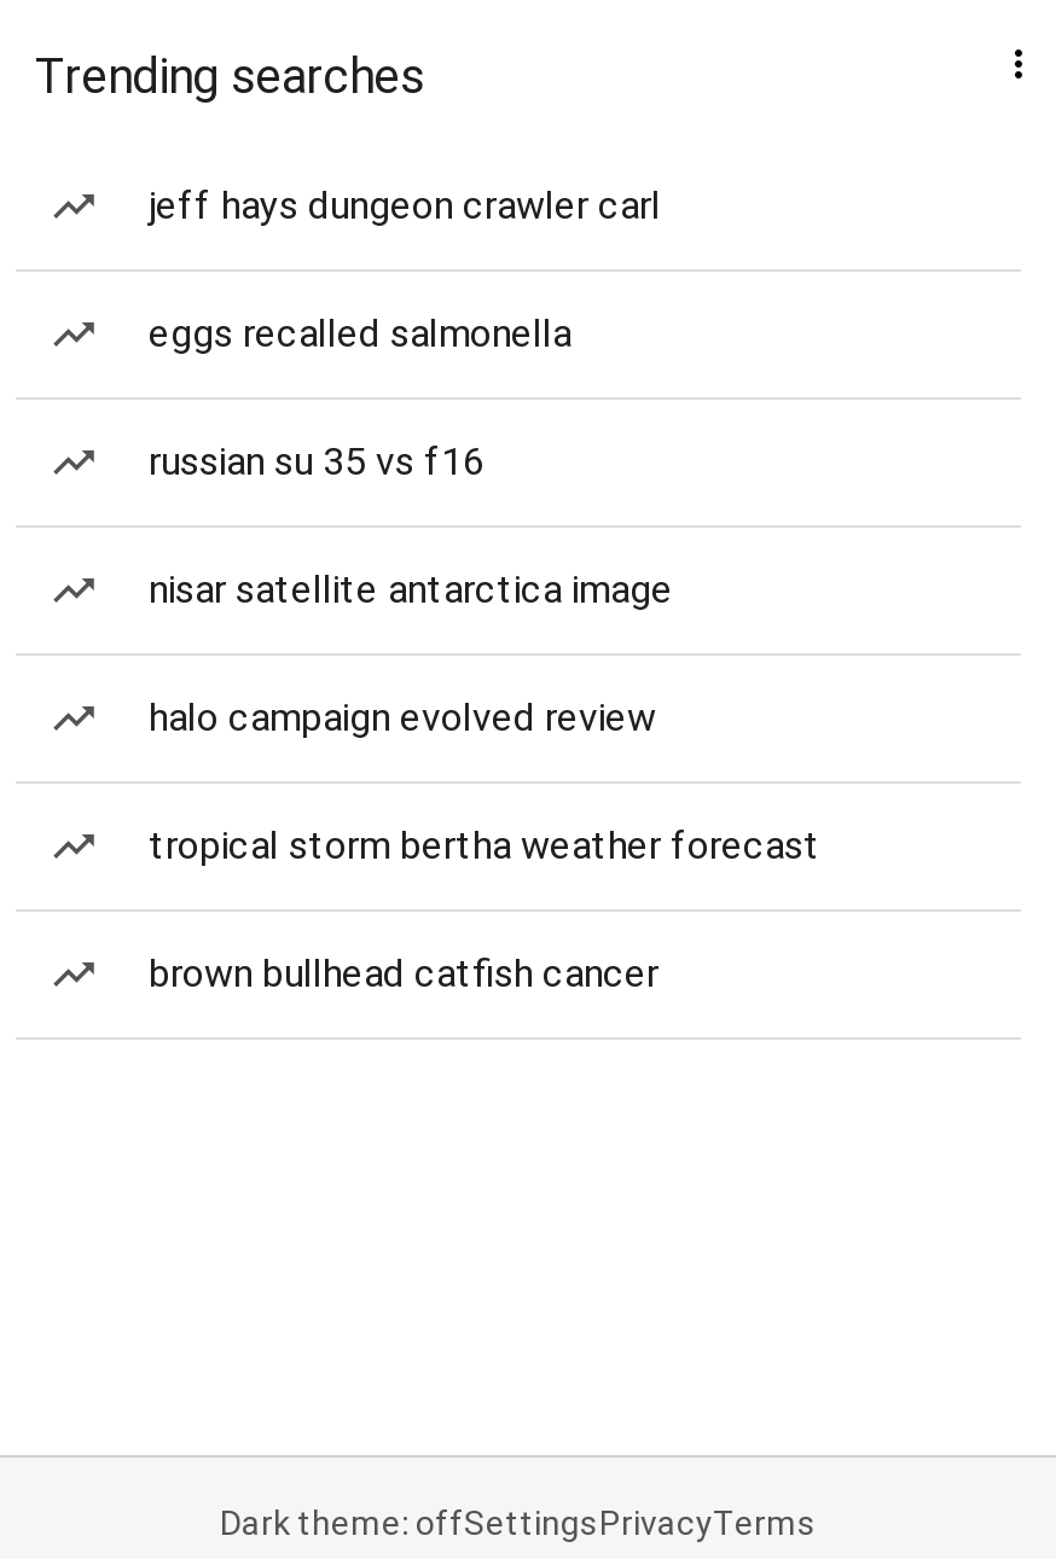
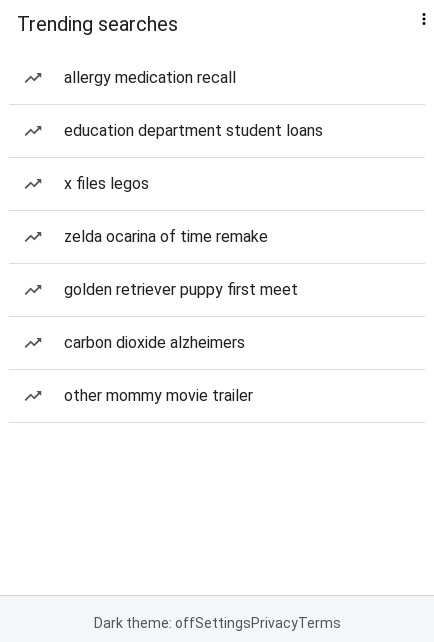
[149,182,661,228] jeff hays dungeon crawler carl -> [64,68,236,87] allergy medication recall
[149,310,571,356] eggs recalled salmonella -> [64,121,323,140] education department student loans
[149,438,485,484] russian su 35 vs f16 -> [64,174,149,193] x files legos
[149,566,673,612] nisar satellite antarctica image -> [64,227,268,246] zelda ocarina of time remake
[149,694,656,740] halo campaign evolved review -> [64,280,298,299] golden retriever puppy first meet
[149,822,820,868] tropical storm bertha weather forecast -> [64,333,245,352] carbon dioxide alzheimers
[149,950,658,996] brown bullhead catfish cancer -> [64,386,253,405] other mommy movie trailer

